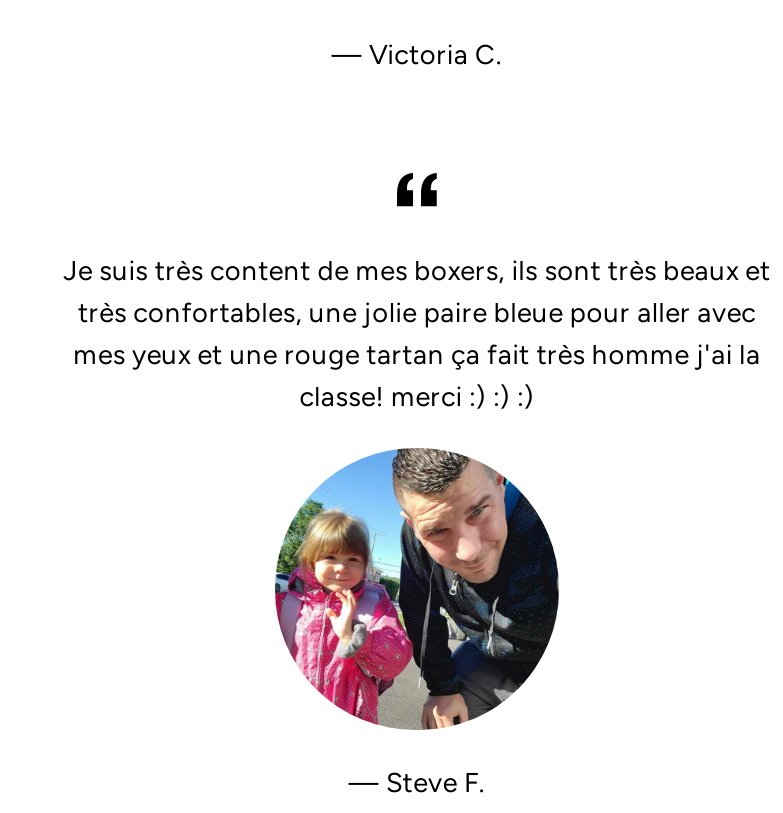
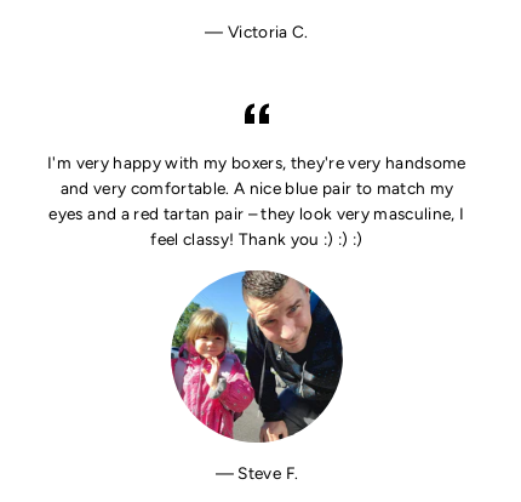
[63,253,771,411] Je suis très content de mes boxers, ils sont très beaux et | très confortables, une jolie paire bleue pour aller avec | mes yeux et une rouge tartan ça fait très homme j'ai la | classe! merci :) :) :) -> [47,152,466,248] I'm very happy with my boxers, they're very handsome | and very comfortable. A nice blue pair to match my | eyes and a red tartan pair – they look very masculine, I | feel classy! Thank you :) :) :)

